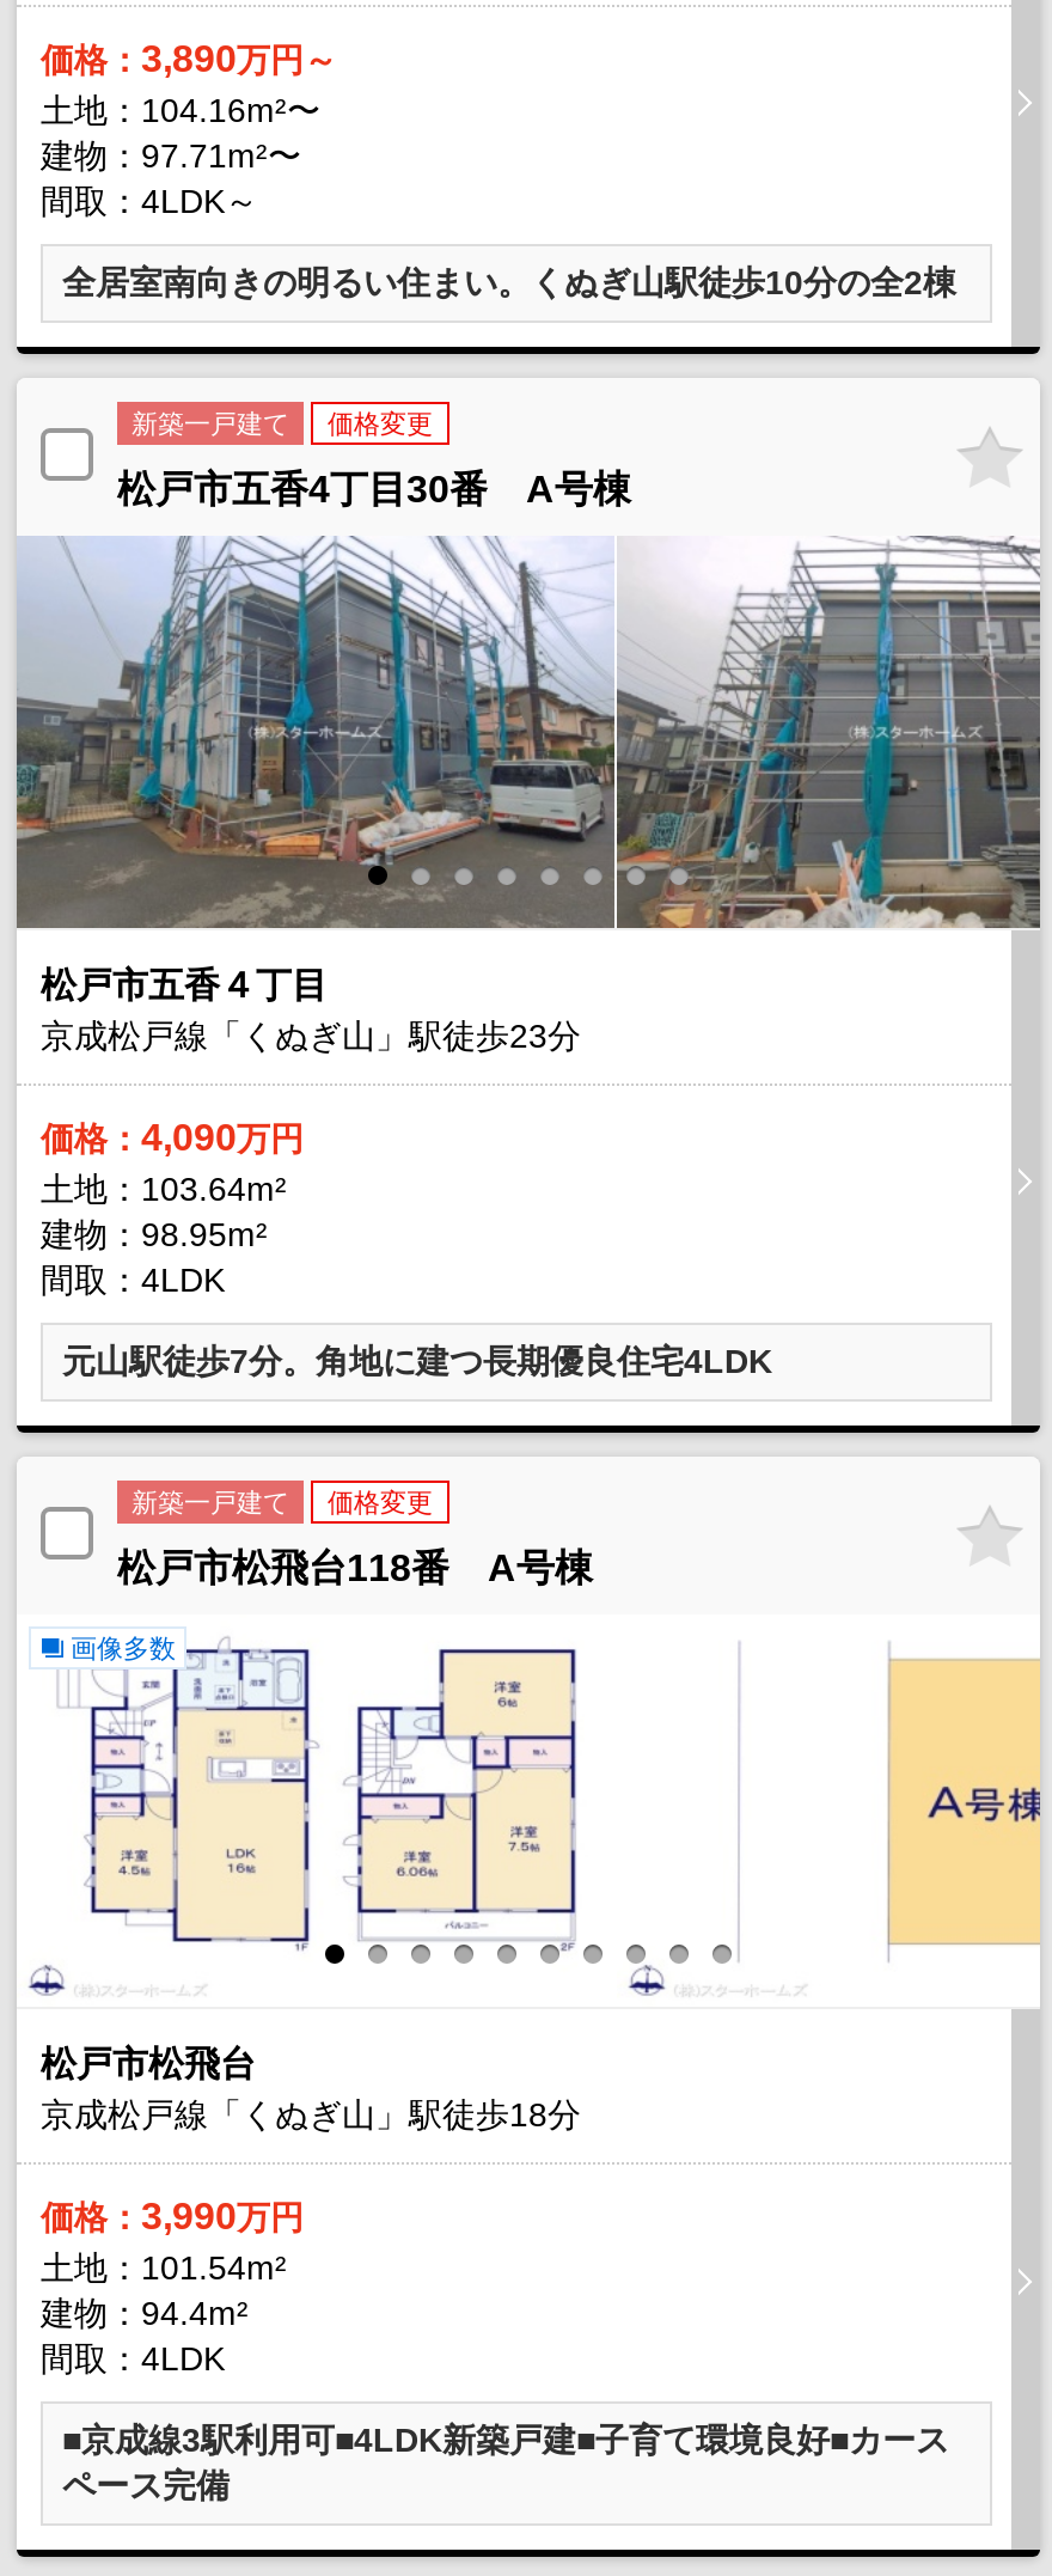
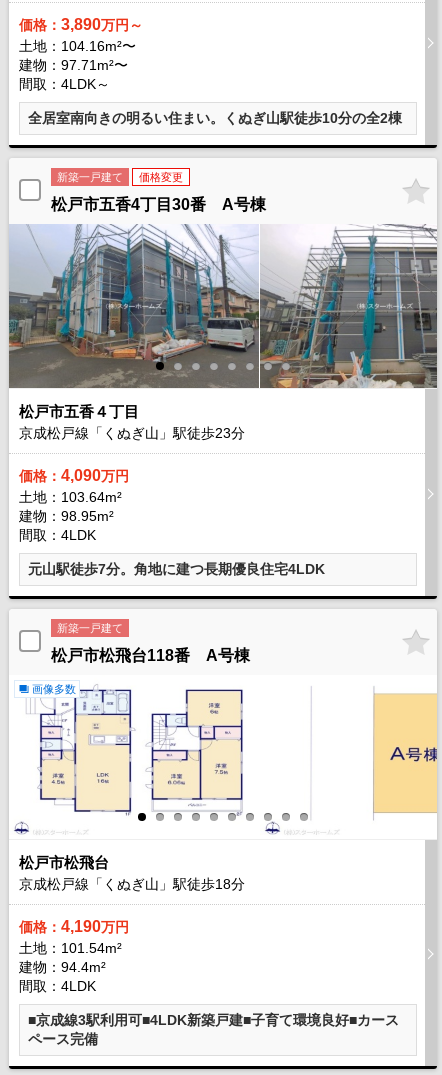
[328,1488,433,1516] 価格変更 -> none
[41,2193,304,2236] 価格：3,990万円 -> [19,917,129,935] 価格：4,190万円

